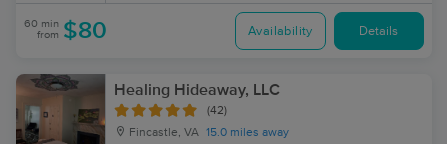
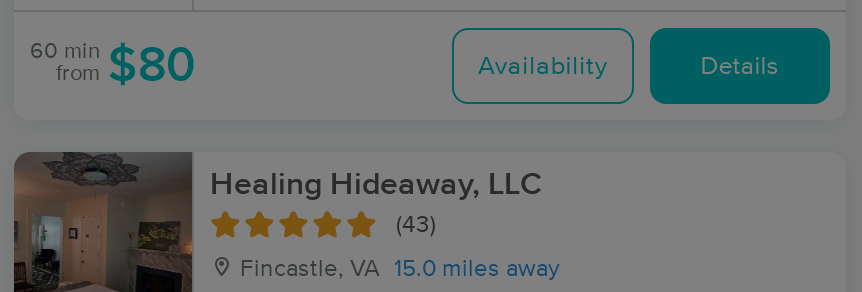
[207,105,227,116] (42) -> [396,214,436,236] (43)

